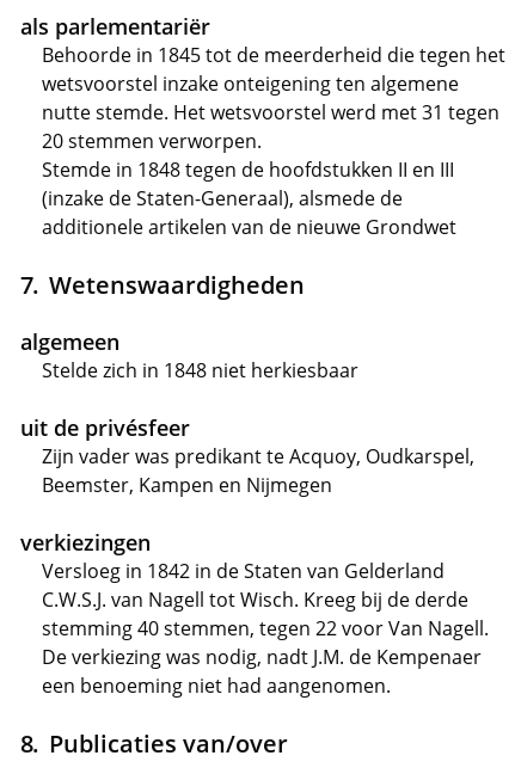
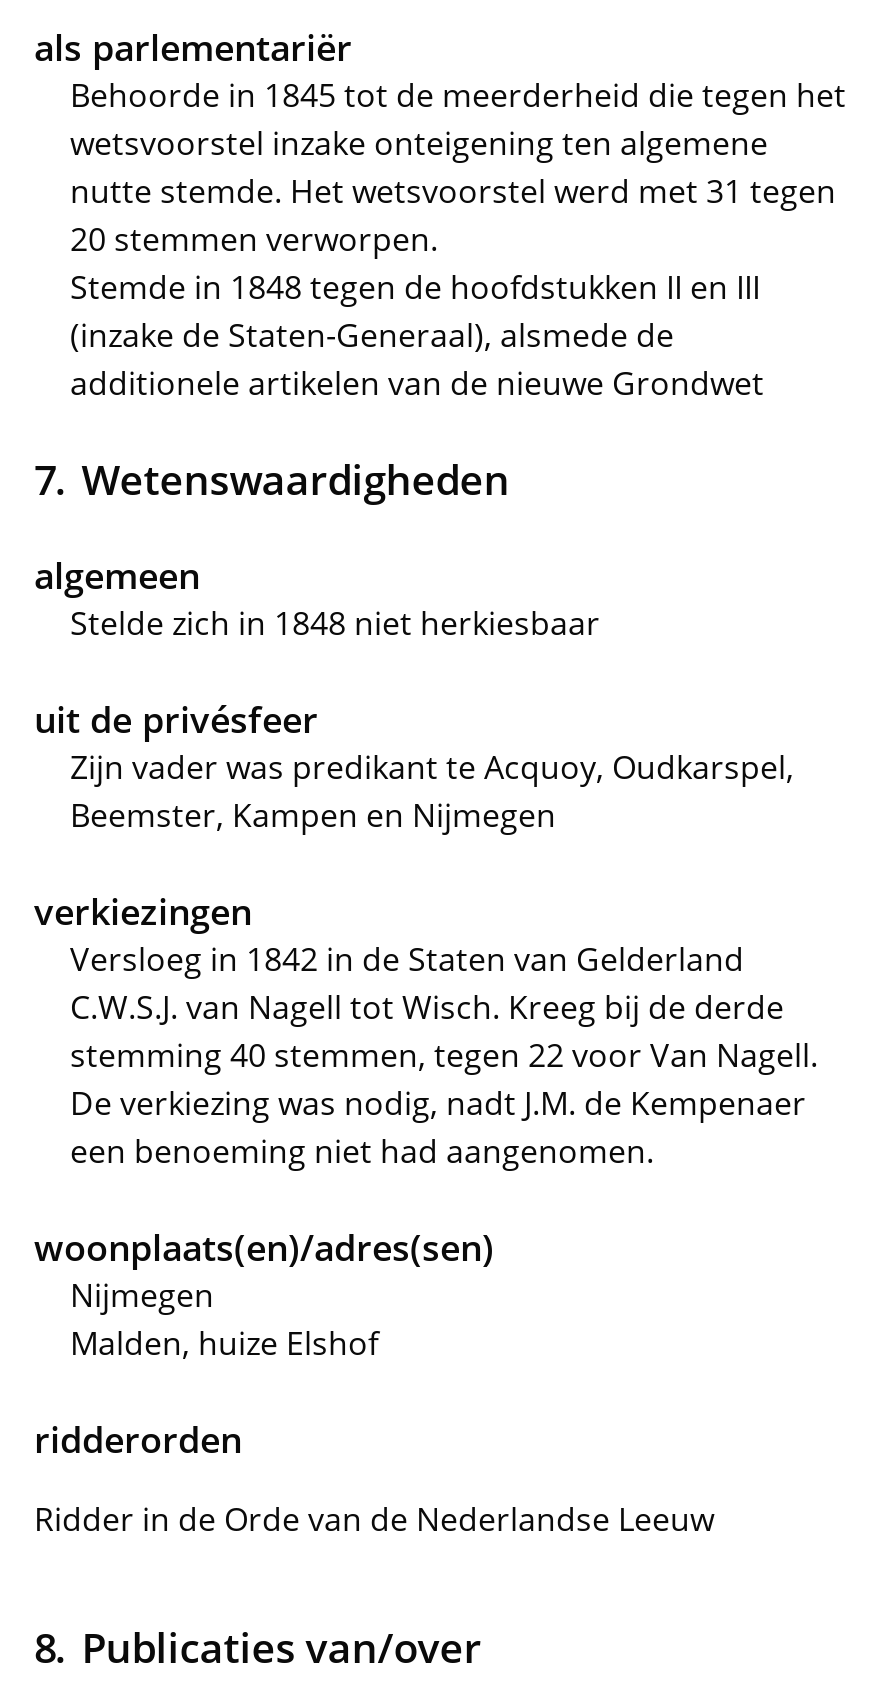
none -> [34,1223,714,1541] woonplaats(en)/adres(sen) | Nijmegen | Malden, huize Elshof | ridderorden | Ridder in de Orde van de Nederlandse Leeuw

